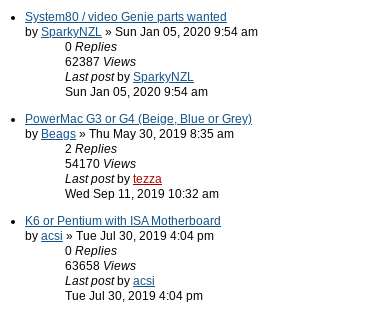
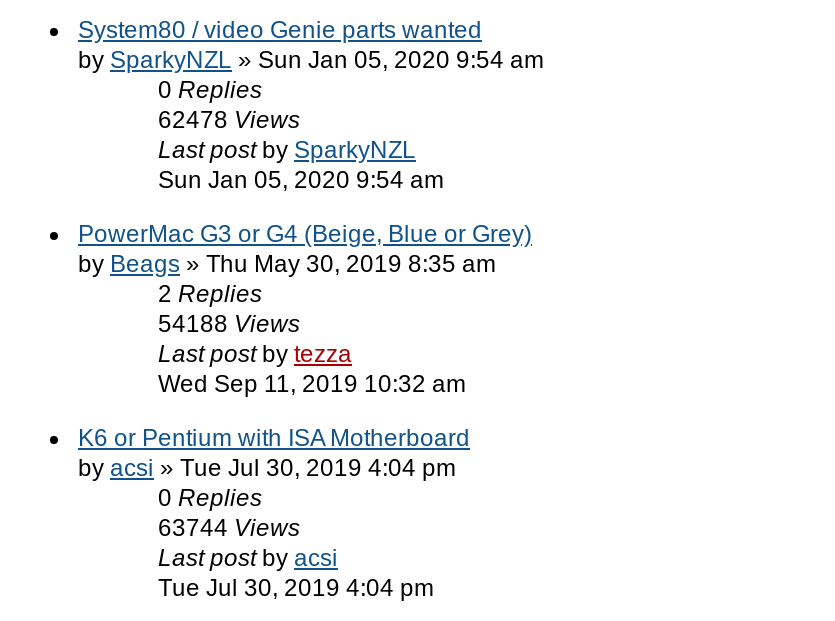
[65,55,136,69] 62387 Views -> [158,106,300,134] 62478 Views
[65,157,136,171] 54170 Views -> [158,310,300,338] 54188 Views
[65,259,136,273] 63658 Views -> [158,514,300,542] 63744 Views

